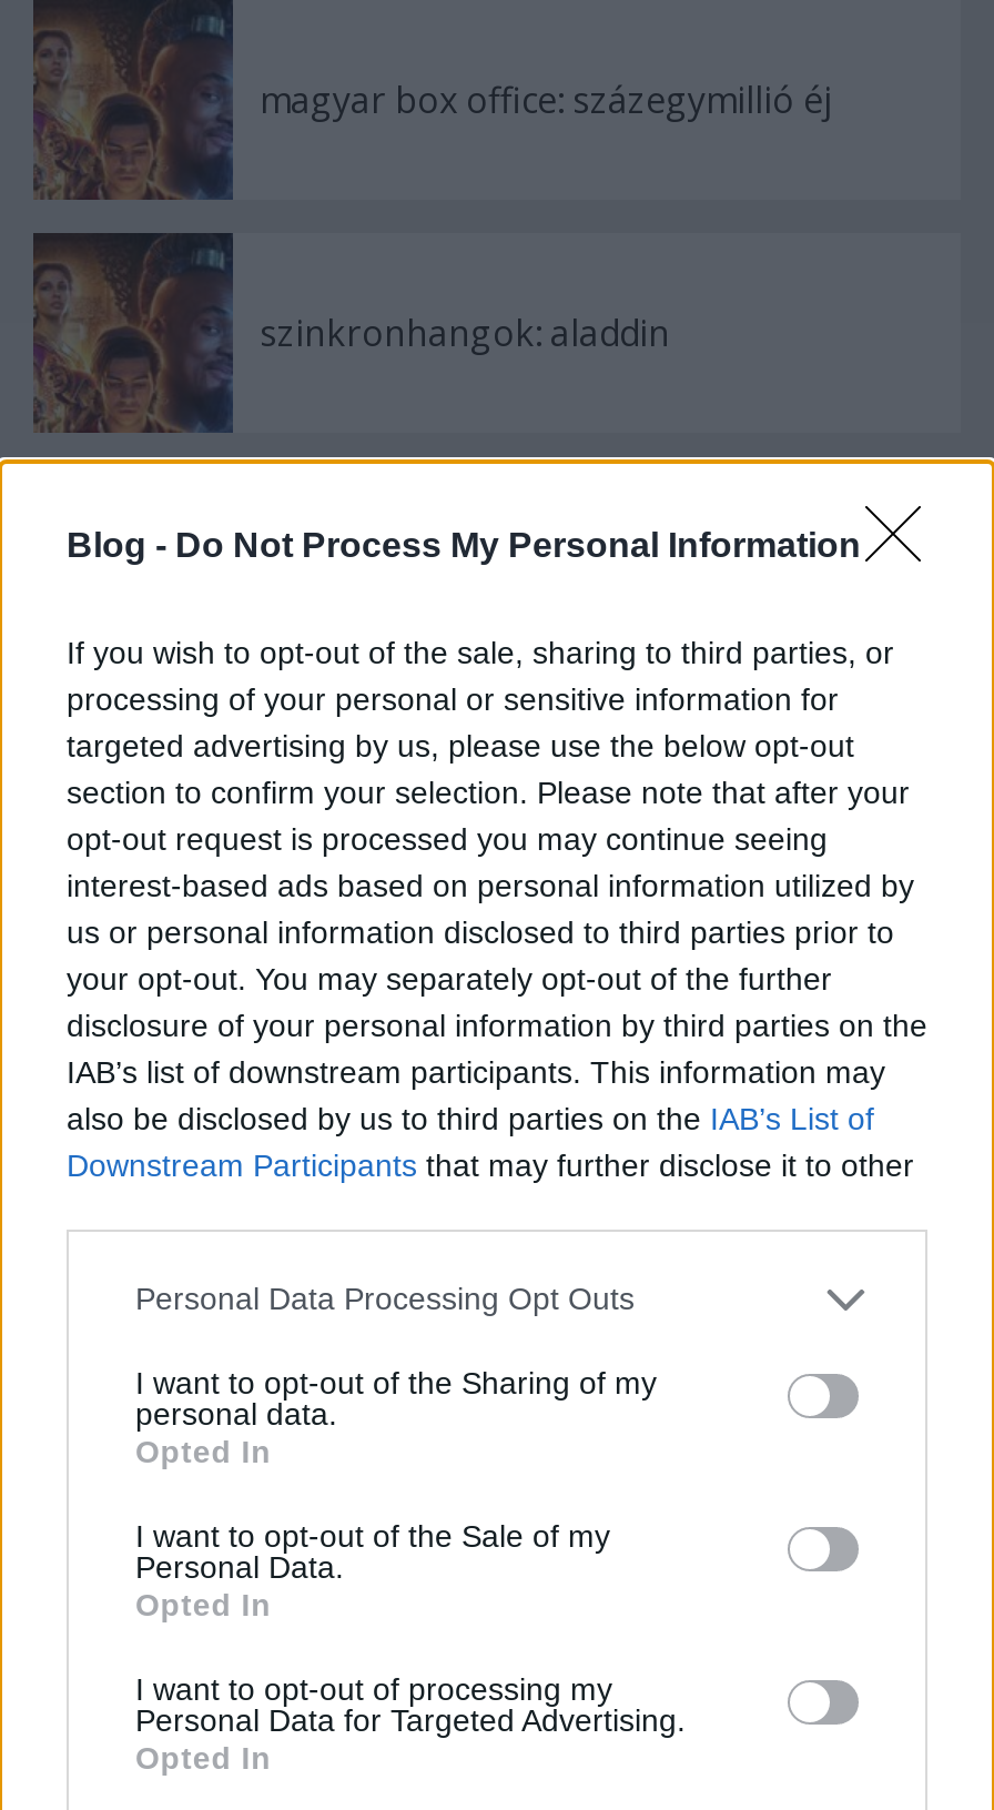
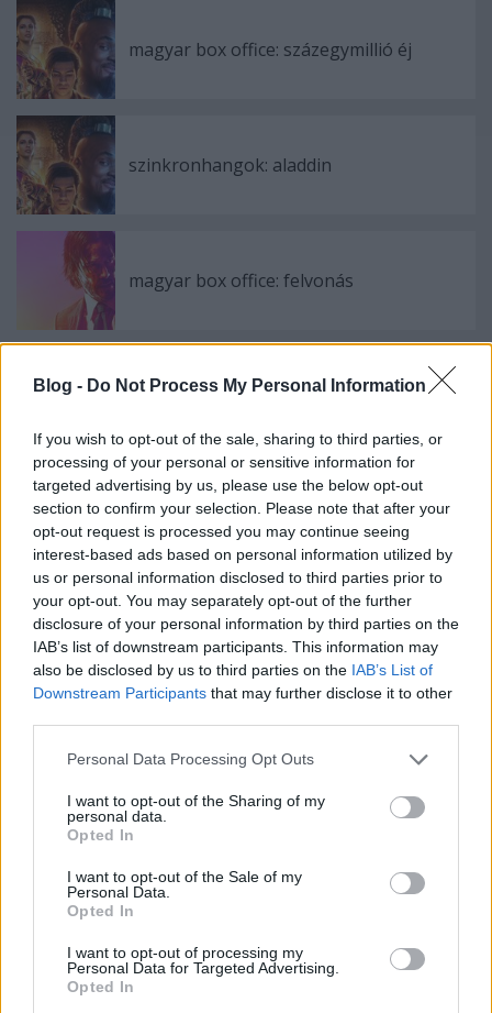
none -> [18,232,354,329] [image] | magyar box office: felvonás

